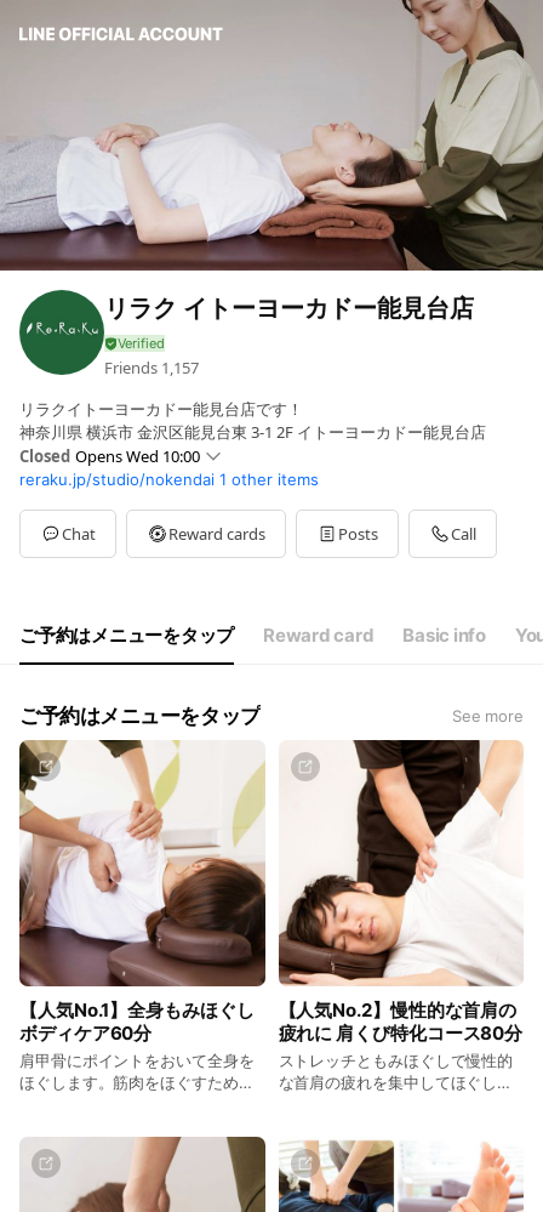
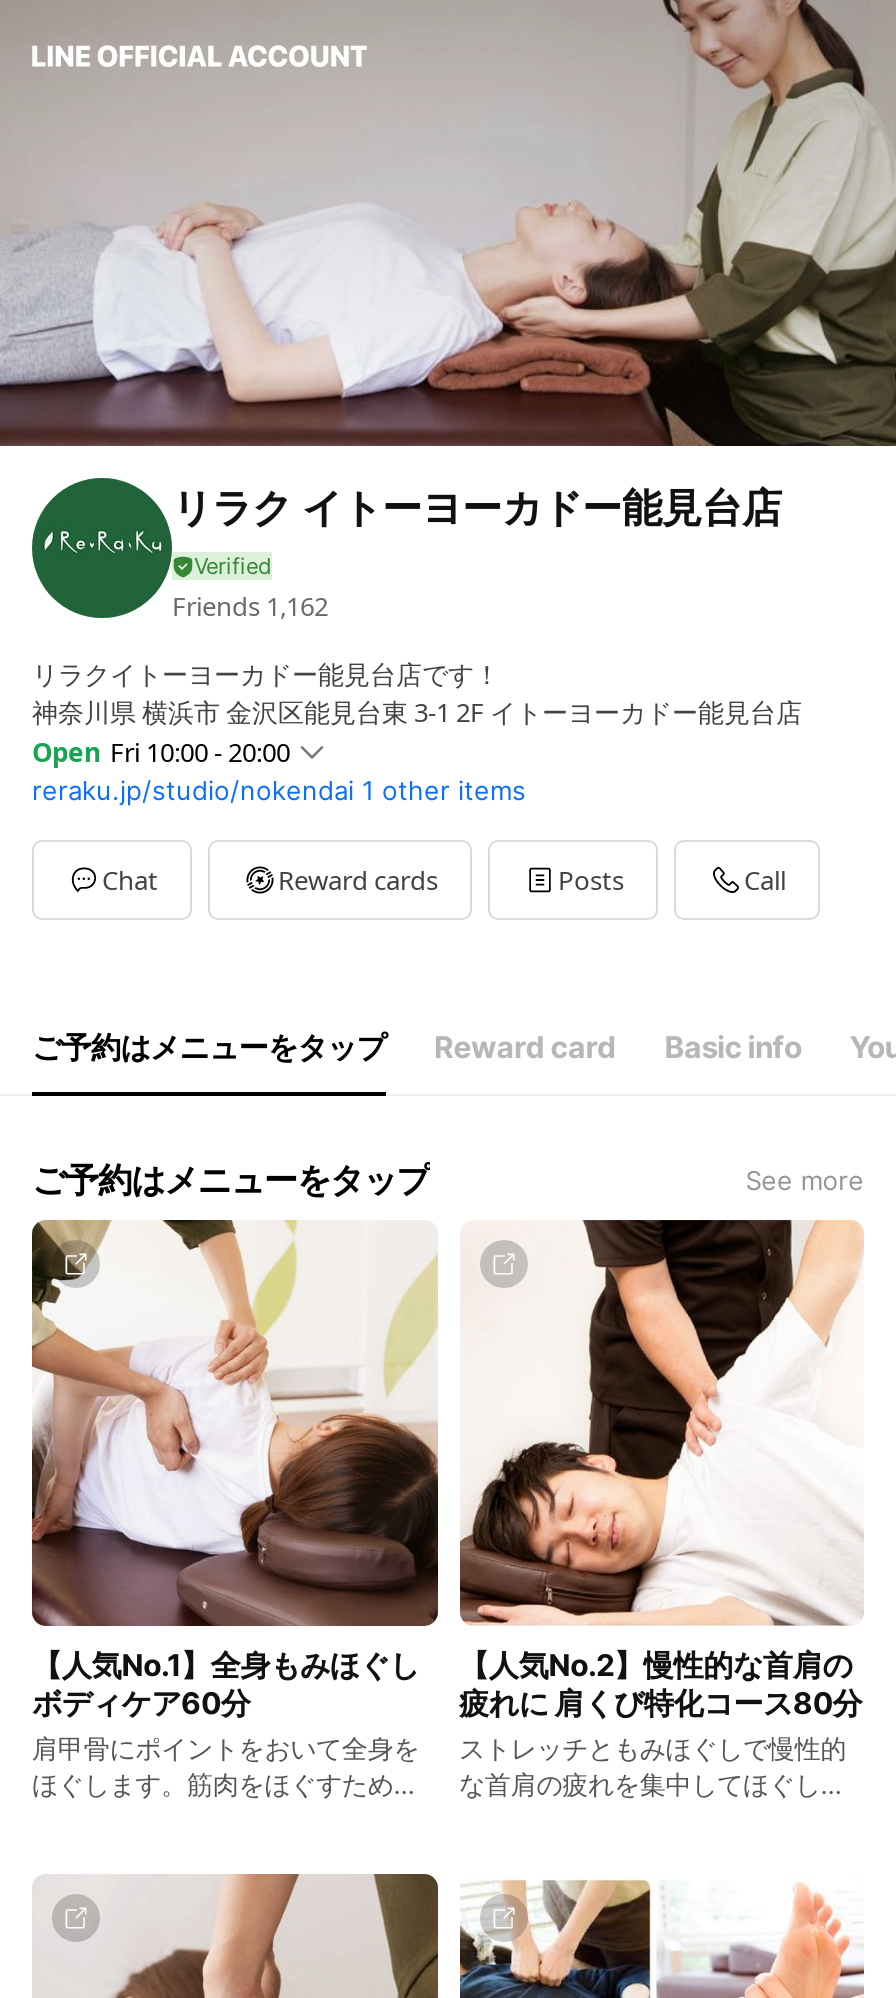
[104,357,199,378] Friends 1,157 -> [172,588,328,624] Friends 1,162
[19,446,200,468] Closed Opens Wed 10:00 -> [32,735,290,771] Open Fri 10:00 - 20:00

